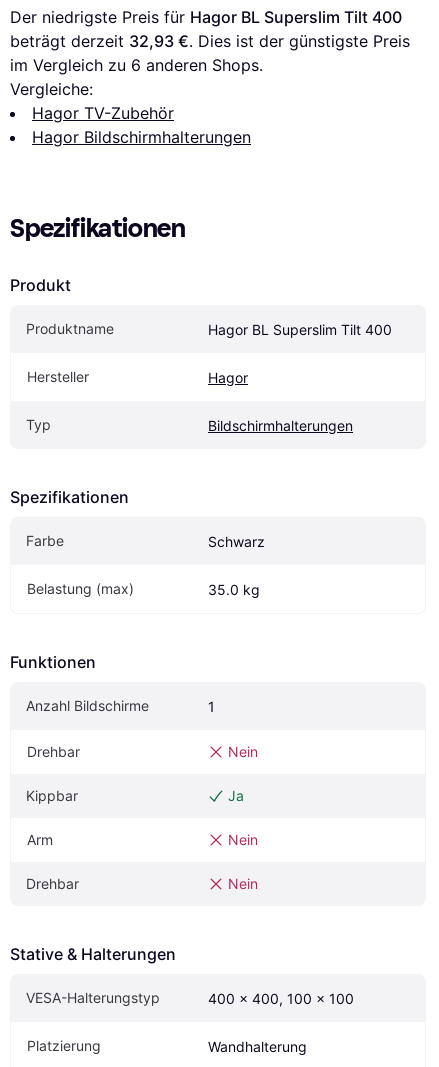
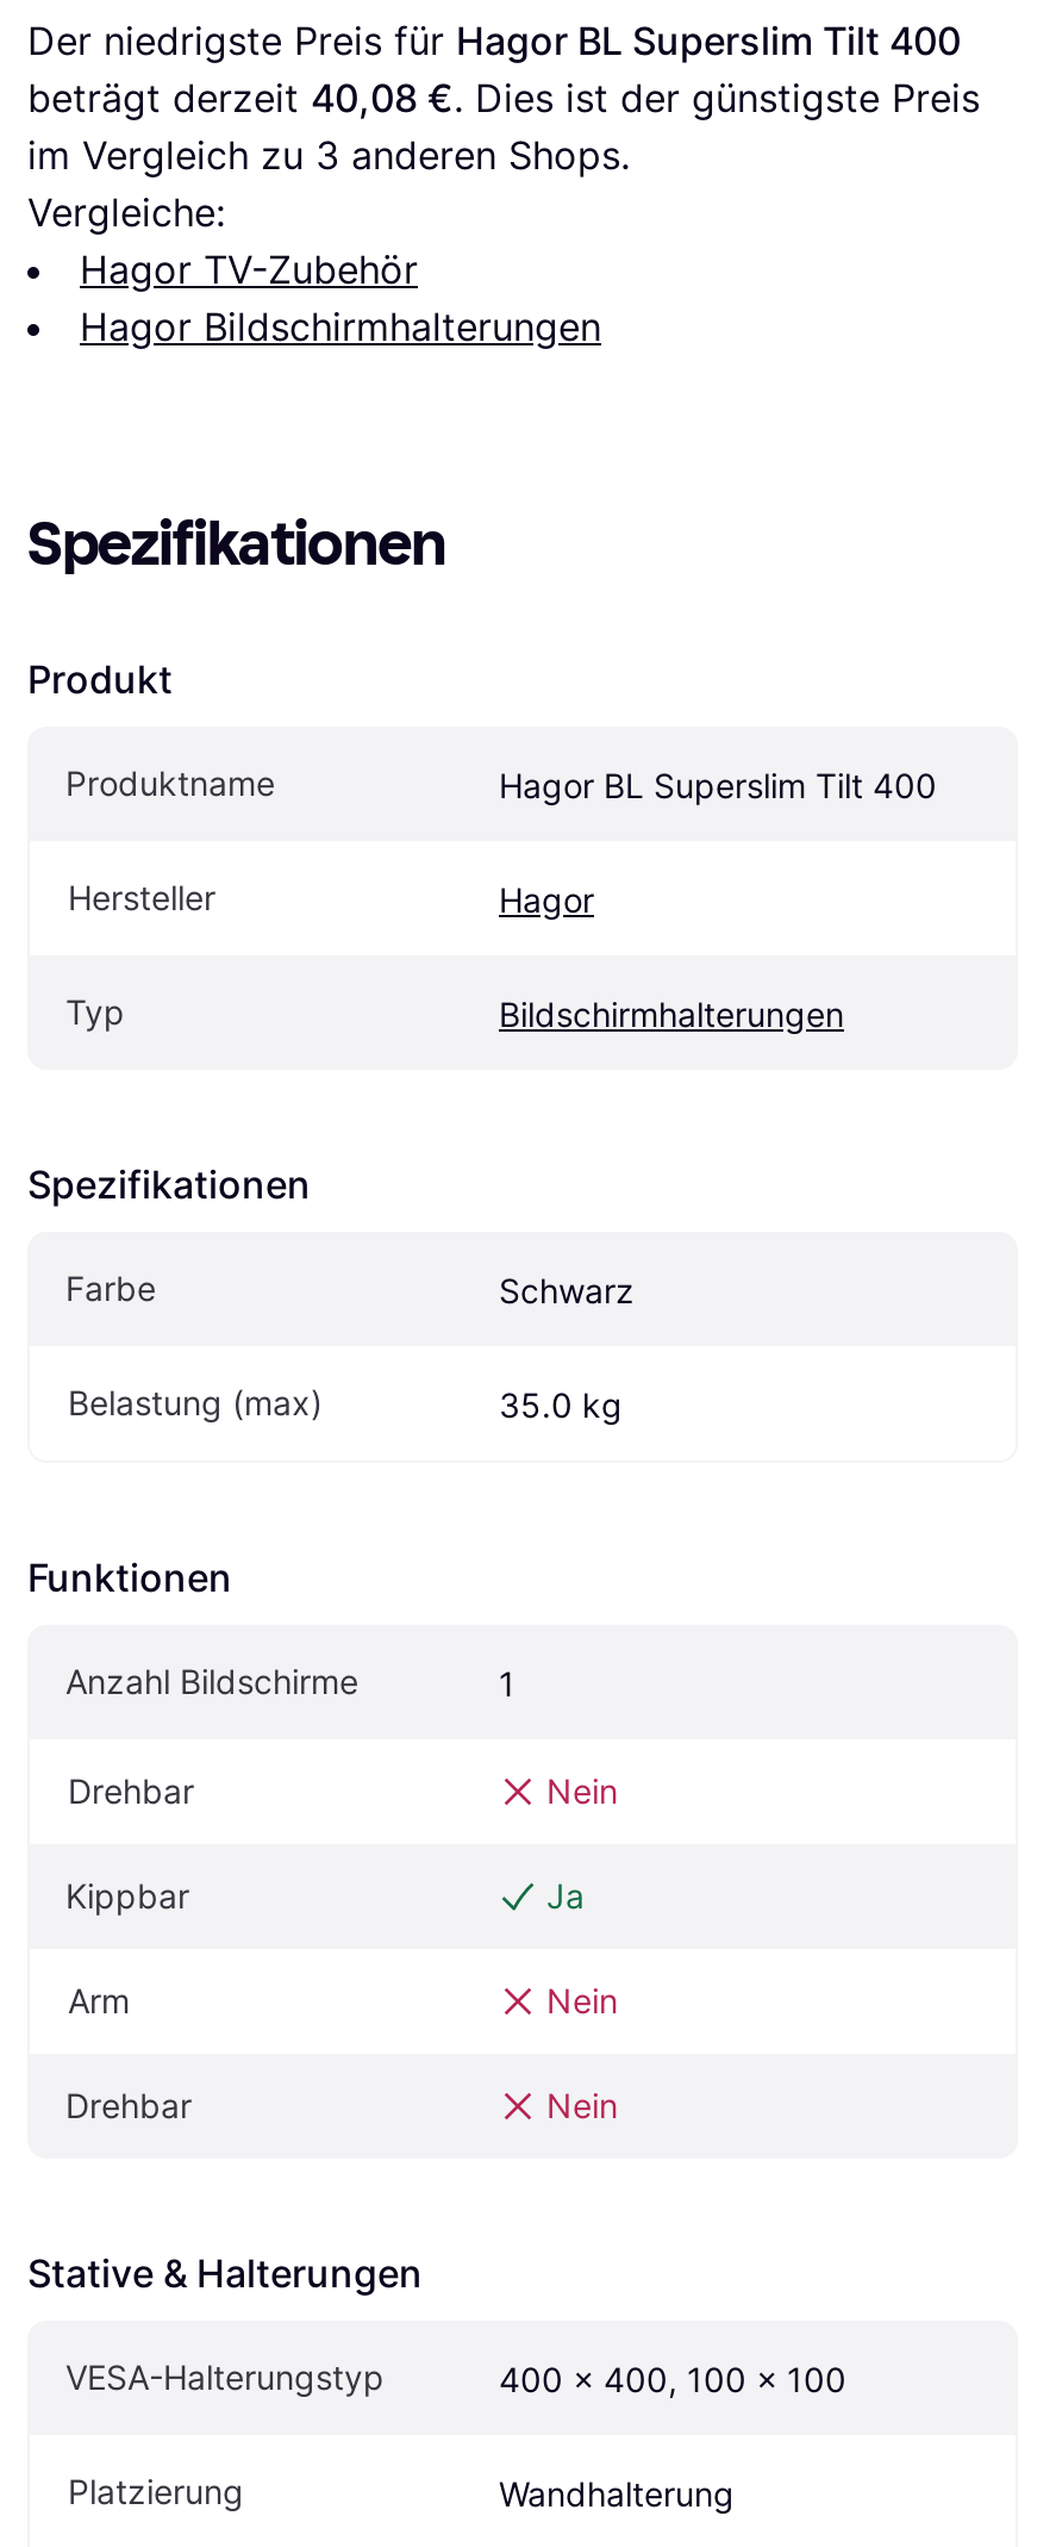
[10,31,410,51] beträgt derzeit 32,93 €. Dies ist der günstigste Preis -> [27,73,980,121] beträgt derzeit 40,08 €. Dies ist der günstigste Preis
[10,55,263,75] im Vergleich zu 6 anderen Shops. -> [27,130,630,178] im Vergleich zu 3 anderen Shops.

